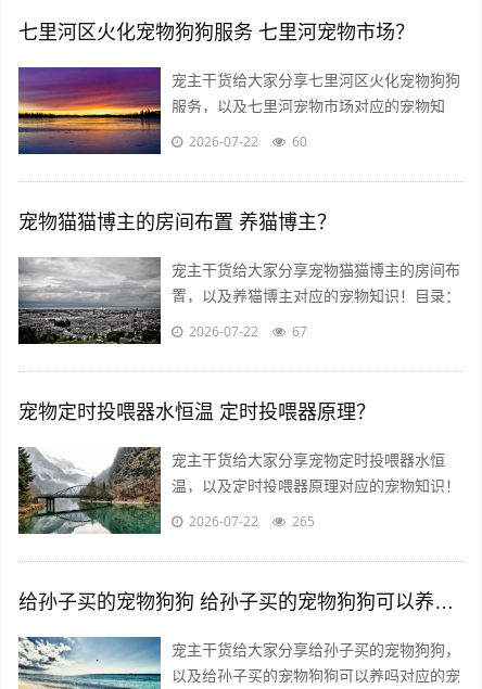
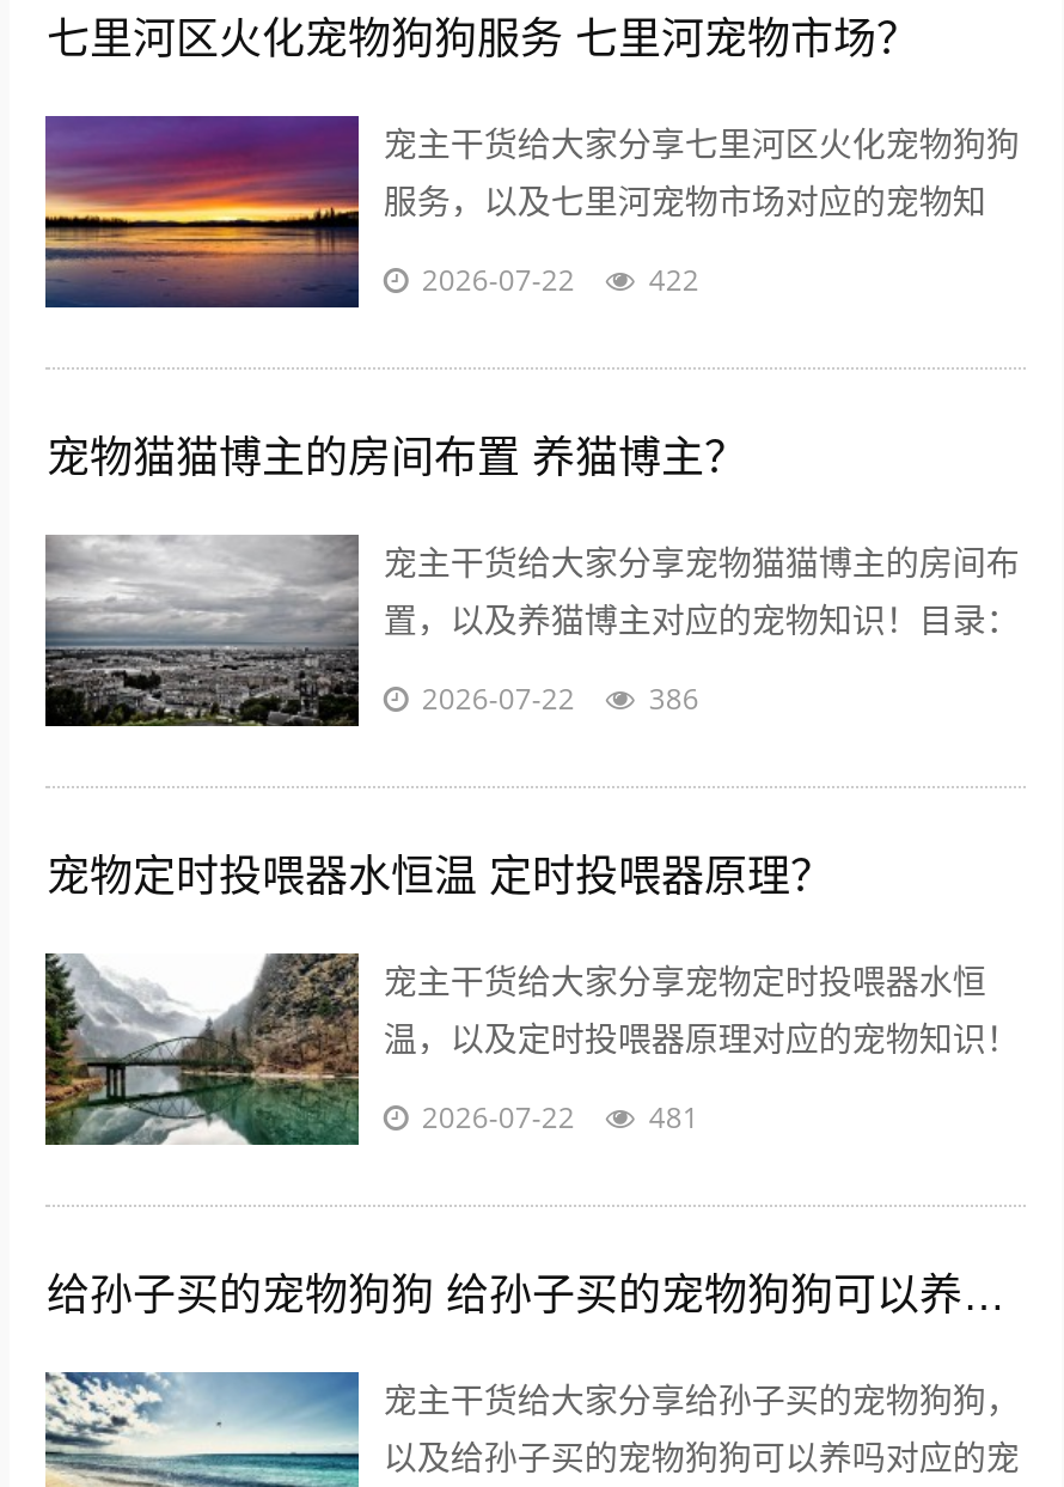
[292,132,308,151] 60 -> [649,260,699,301] 422
[292,322,308,341] 67 -> [649,679,699,719] 386
[292,512,315,531] 265 -> [649,1097,699,1138] 481

